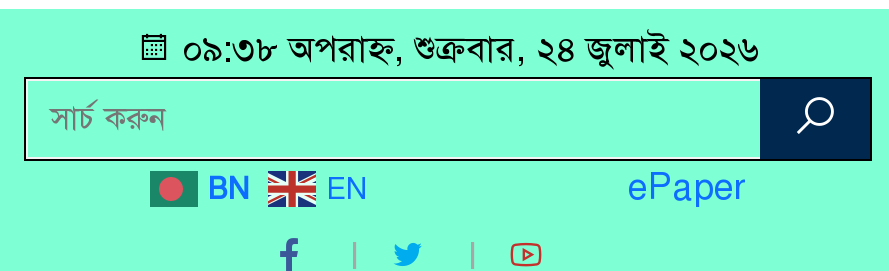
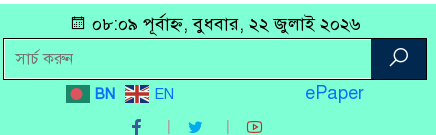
[172,27,760,71] ০৯:৩৮ অপরাহ্ন, শুক্রবার, ২৪ জুলাই ২০২৬ -> [87,13,361,35] ০৮:০৯ পূর্বাহ্ন, বুধবার, ২২ জুলাই ২০২৬

